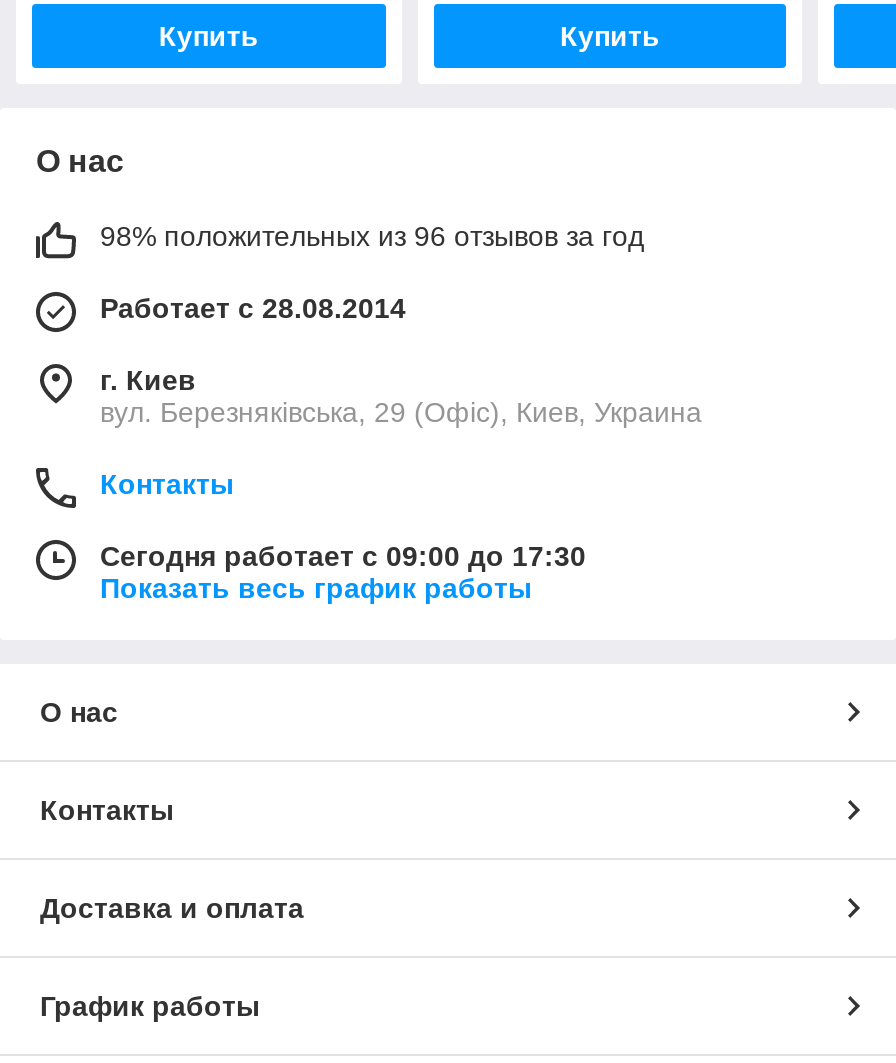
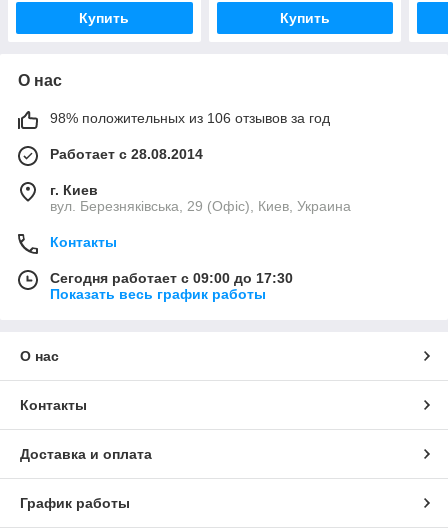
[100,221,644,253] 98% положительных из 96 отзывов за год -> [50,110,330,126] 98% положительных из 106 отзывов за год

